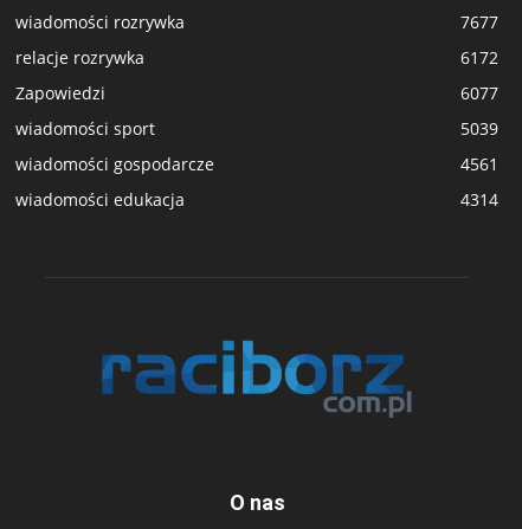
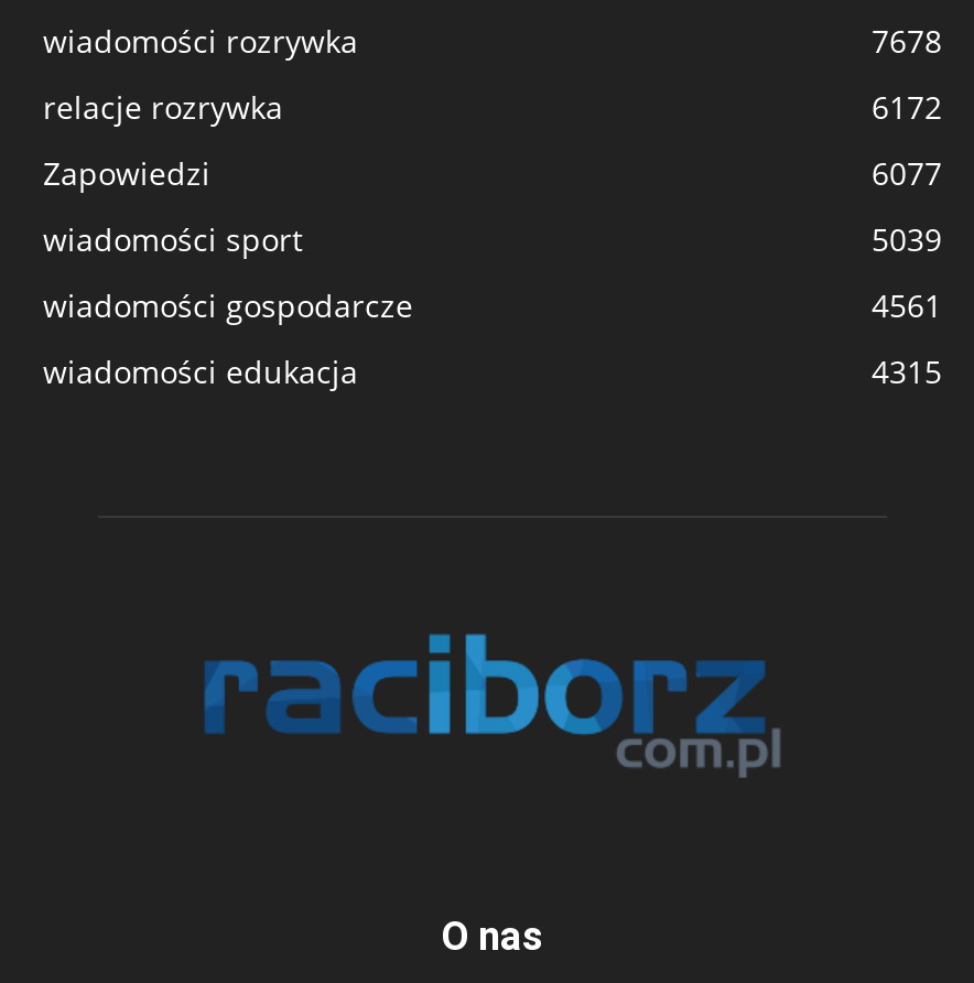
[460,10,498,33] 7677 -> [872,19,942,61] 7678
[460,188,498,210] 4314 -> [872,350,942,392] 4315

